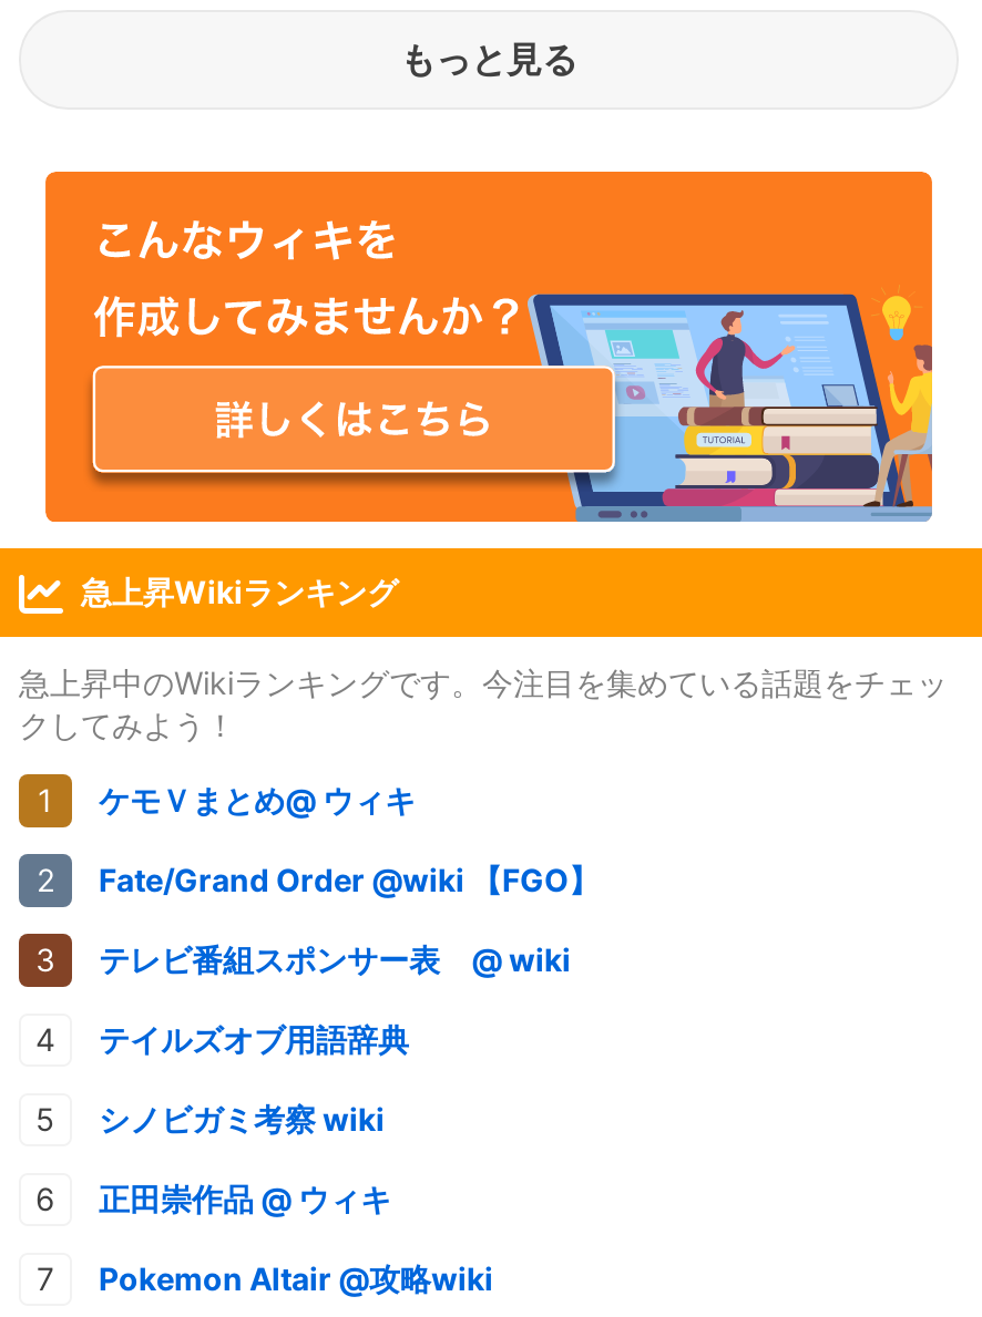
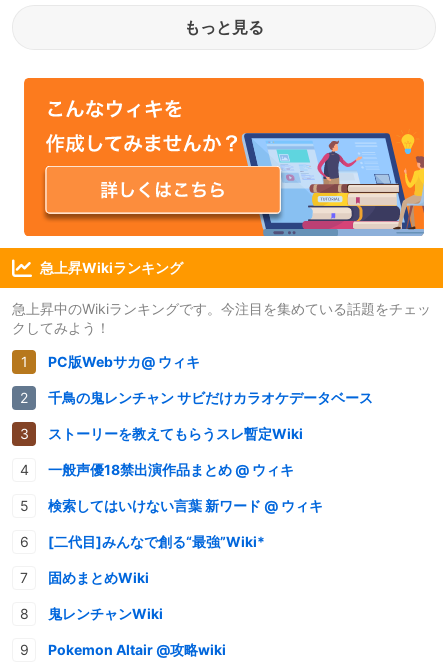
[99,780,600,1216] ケモＶまとめ@ ウィキ | Fate/Grand Order @wiki 【FGO】 | テレビ番組スポンサー表 @ wiki | テイルズオブ用語辞典 | シノビガミ考察 wiki | 正田崇作品 @ ウィキ -> [48,353,373,622] PC版Webサカ@ ウィキ | 千鳥の鬼レンチャン サビだけカラオケデータベース | ストーリーを教えてもらうスレ暫定Wiki | 一般声優18禁出演作品まとめ @ ウィキ | 検索してはいけない言葉 新ワード @ ウィキ | [二代目]みんなで創る“最強”Wiki* | 固めまとめWiki | 鬼レンチャンWiki

